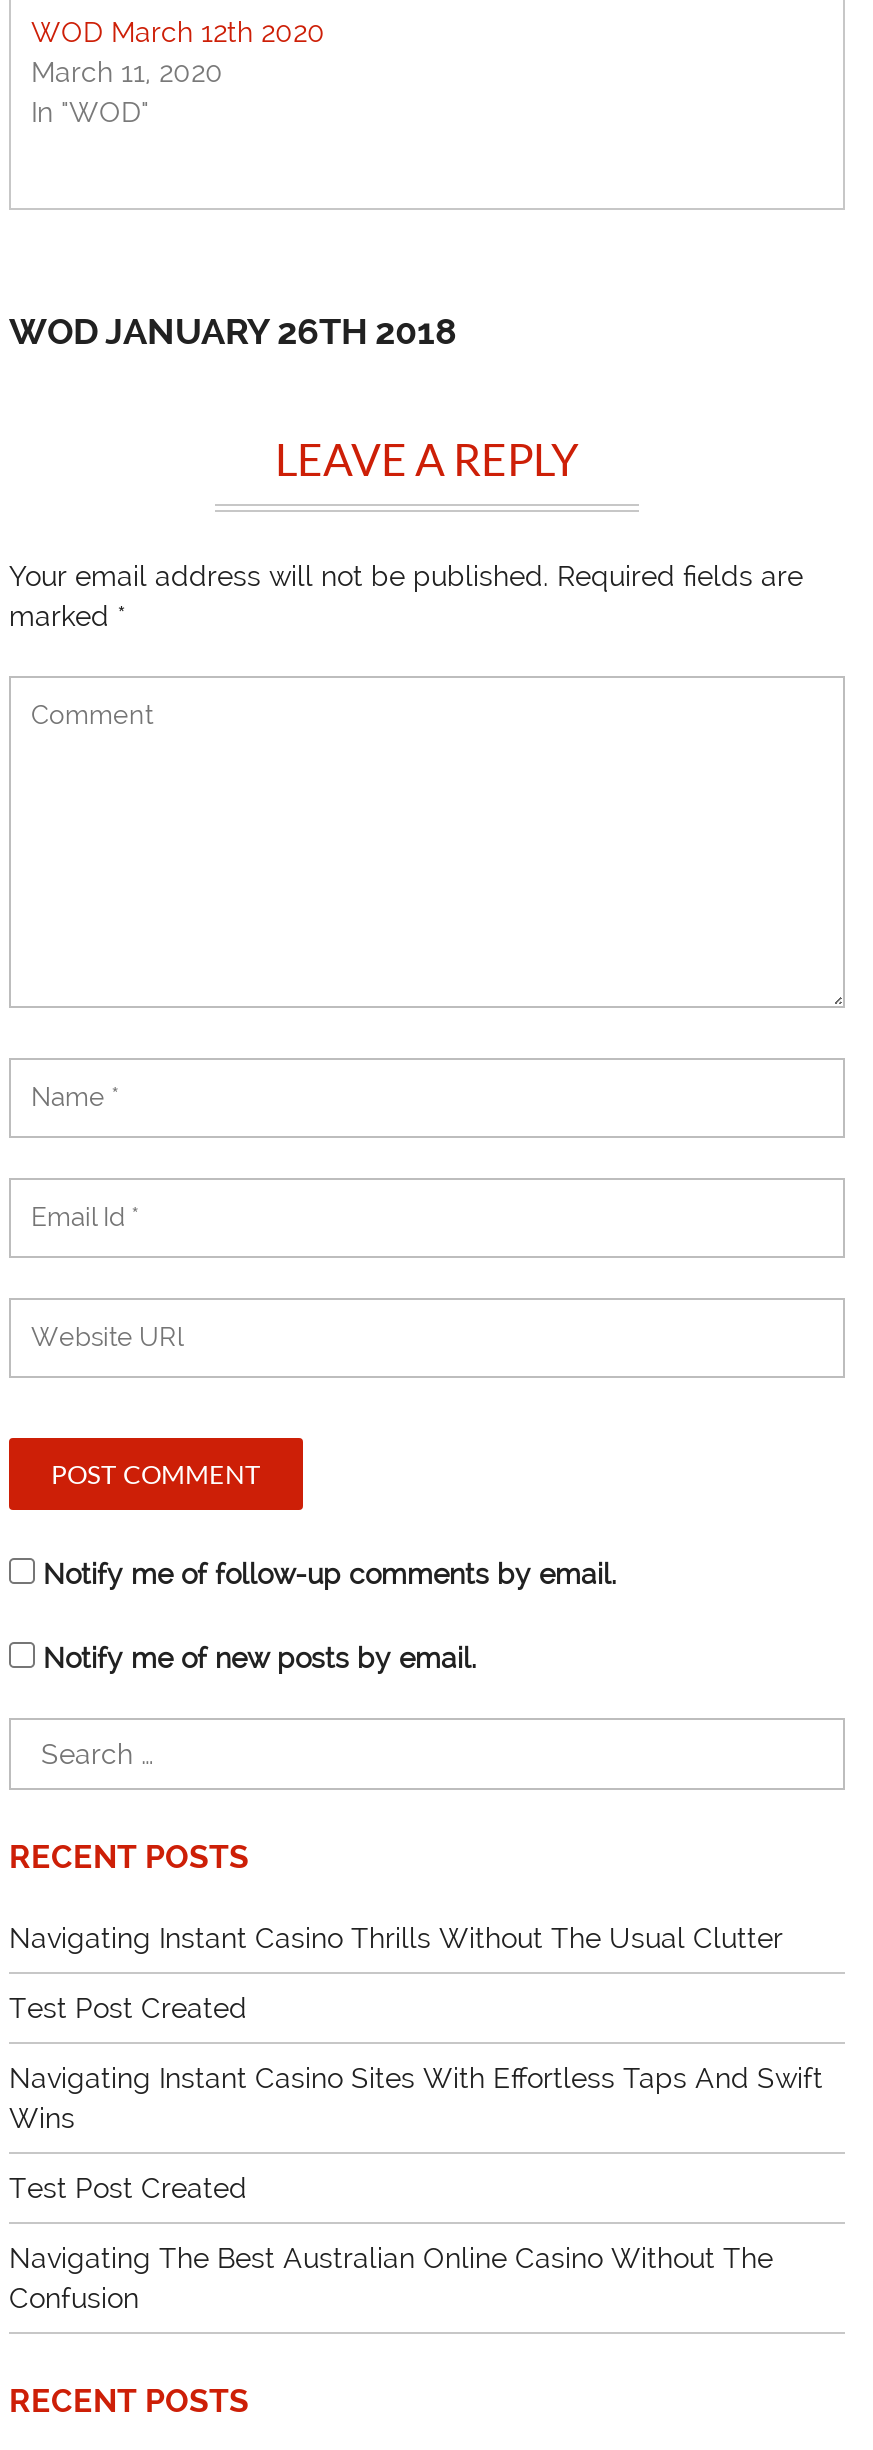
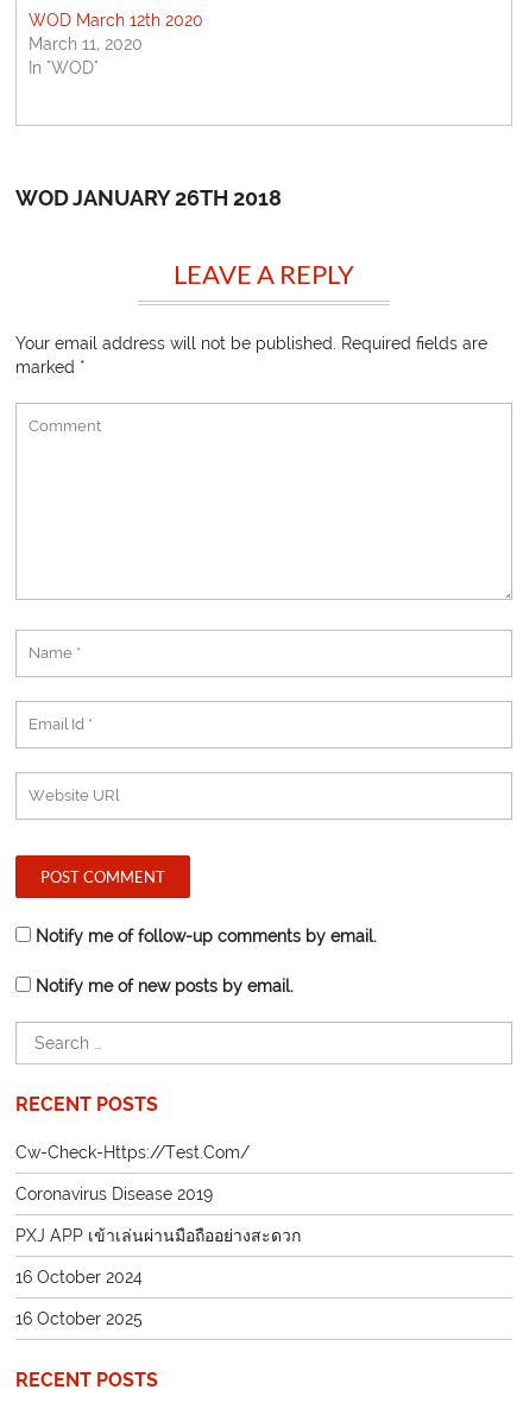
[9,1922,783,1954] Navigating Instant Casino Thrills Without The Usual Clutter -> [15,1143,250,1162] Cw-Check-Https://test.com/
[9,1992,247,2024] Test Post Created -> [15,1184,213,1203] Coronavirus Disease 2019
[9,2062,823,2134] Navigating Instant Casino Sites With Effortless Taps And Swift | Wins -> [15,1226,301,1245] PXJ APP เข้าเล่นผ่านมือถืออย่างสะดวก
[9,2172,247,2204] Test Post Created -> [15,1268,143,1287] 16 October 2024
[9,2242,773,2314] Navigating The Best Australian Online Casino Without The | Confusion -> [15,1309,143,1328] 16 October 2025

